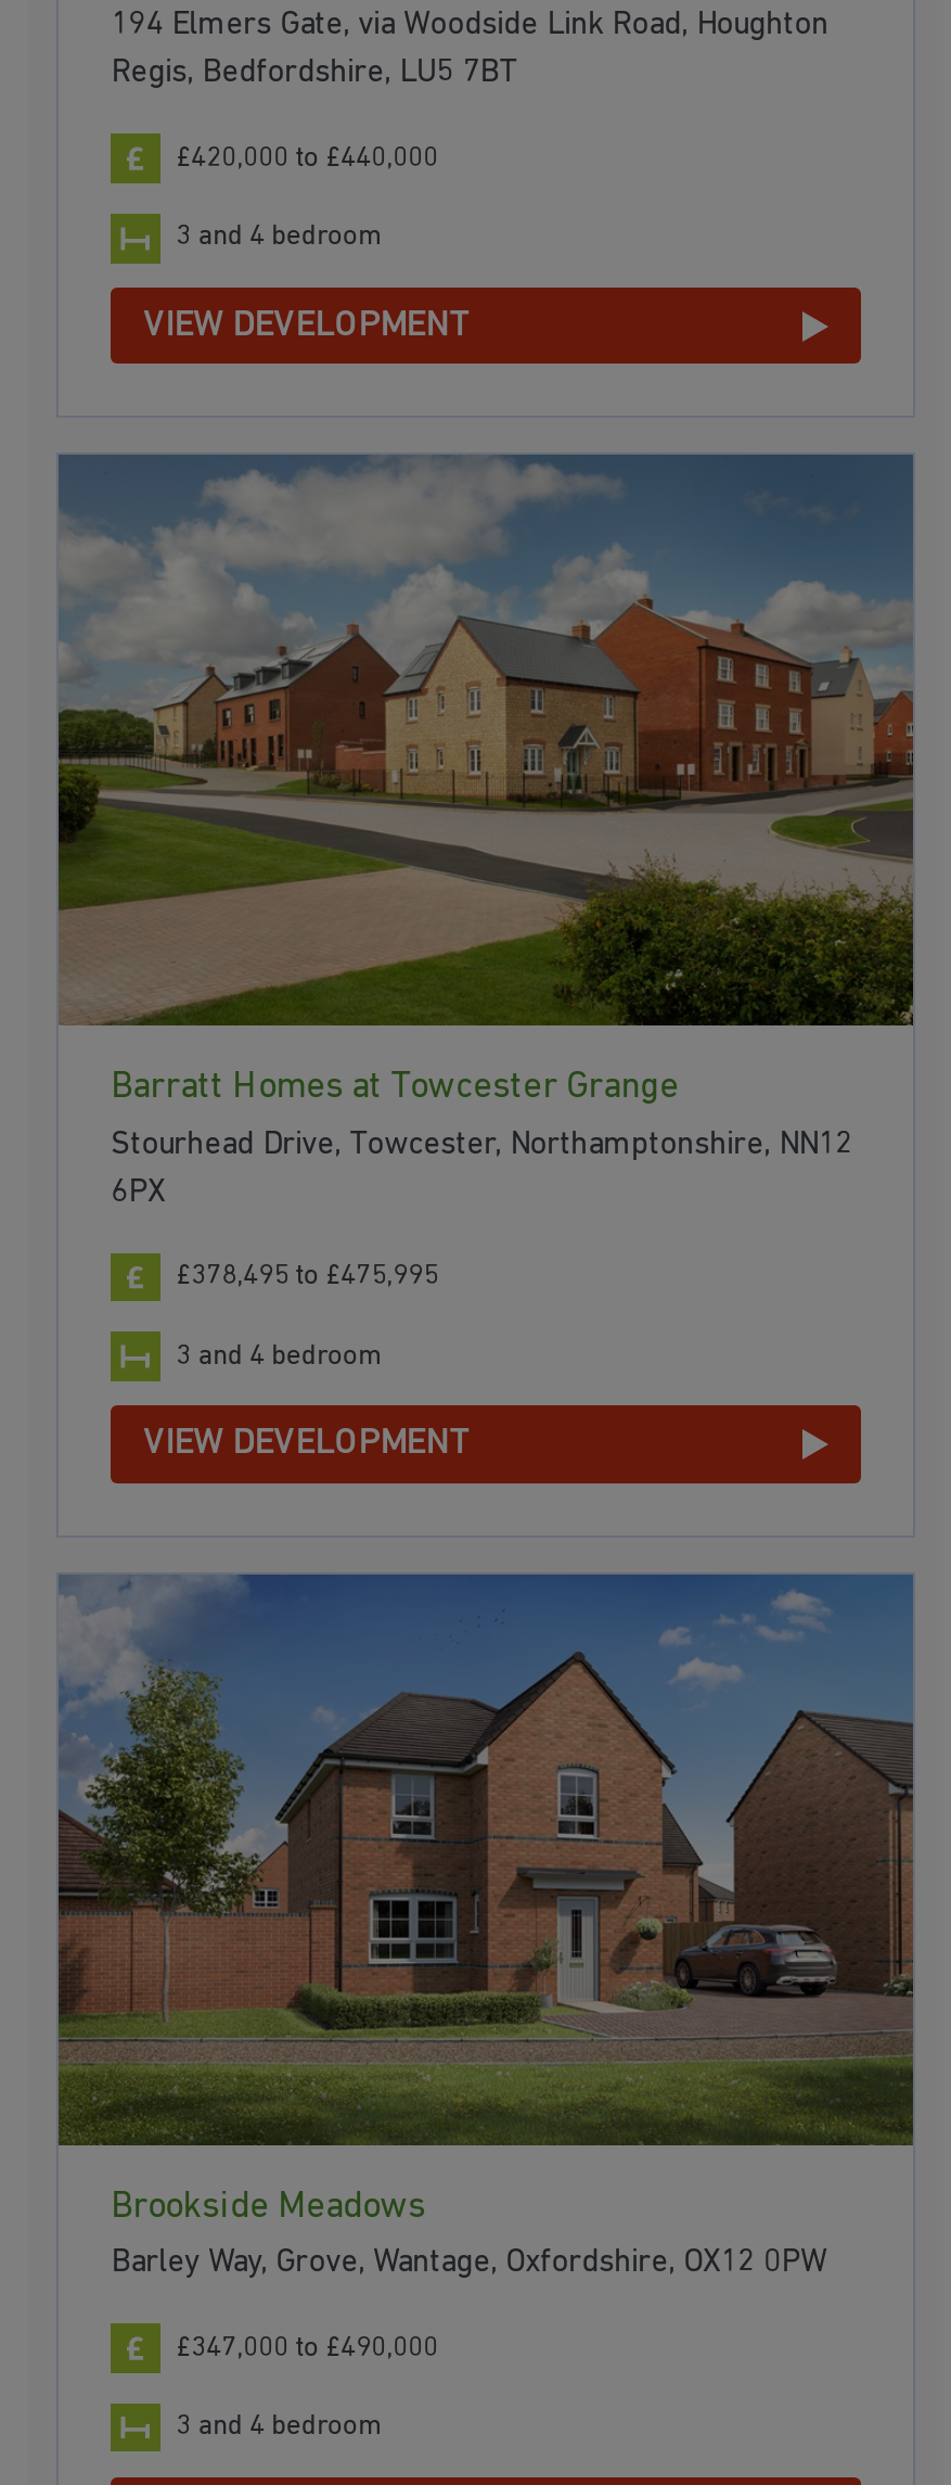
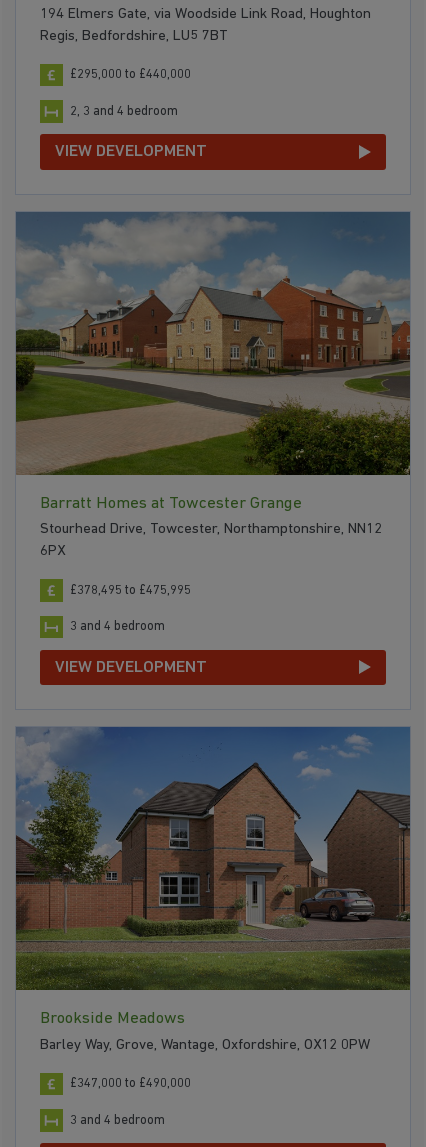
[176,143,438,172] £420,000 to £440,000 -> [70,68,191,81] £295,000 to £440,000
[176,223,382,251] 3 and 4 bedroom -> [70,105,178,118] 2, 3 and 4 bedroom

